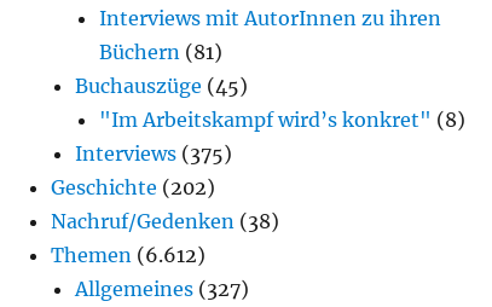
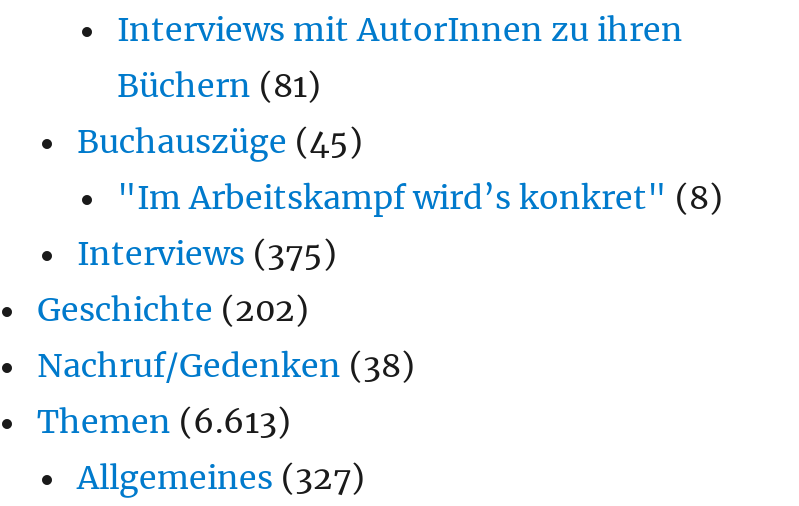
[51,243,206,267] Themen (6.612) -> [37,401,291,441] Themen (6.613)

